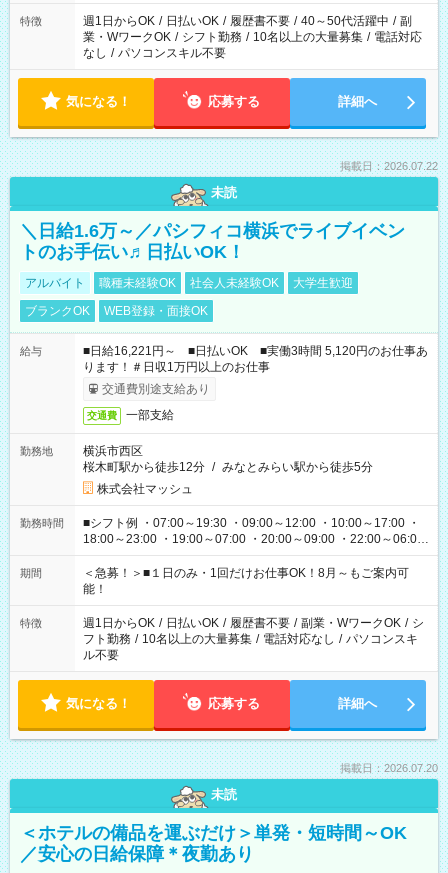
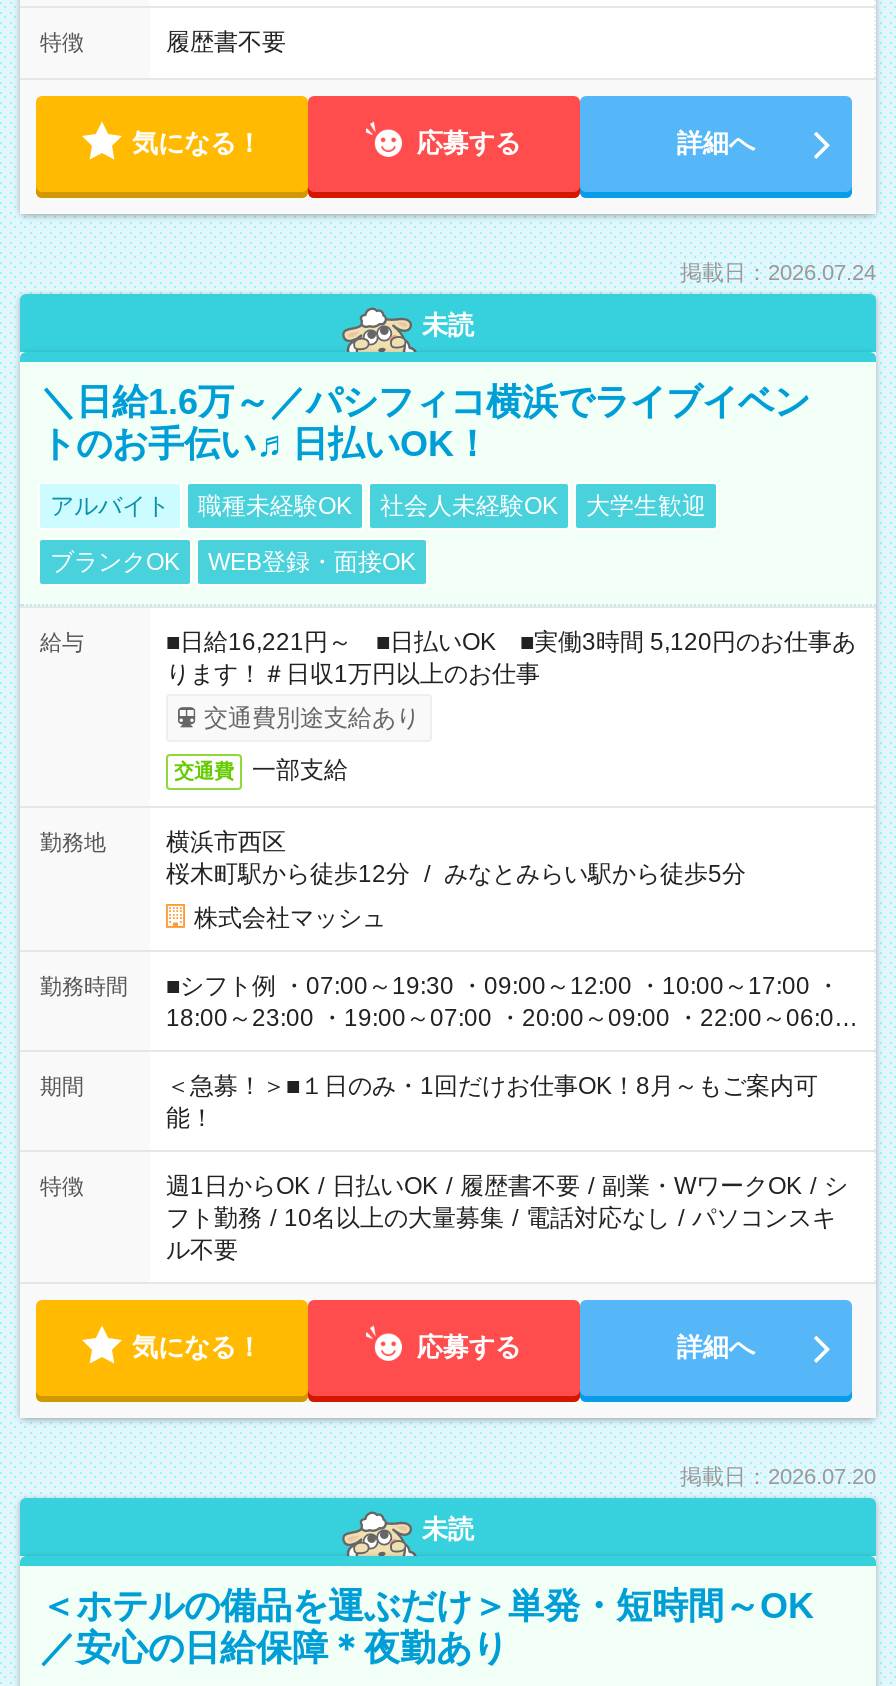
[83,14,422,60] 週1日からOK / 日払いOK / 履歴書不要 / 40～50代活躍中 / 副 | 業・WワークOK / シフト勤務 / 10名以上の大量募集 / 電話対応 | なし / パソコンスキル不要 -> [166,28,286,56] 履歴書不要
[340,160,438,172] 掲載日：2026.07.22 -> [680,260,876,284] 掲載日：2026.07.24

